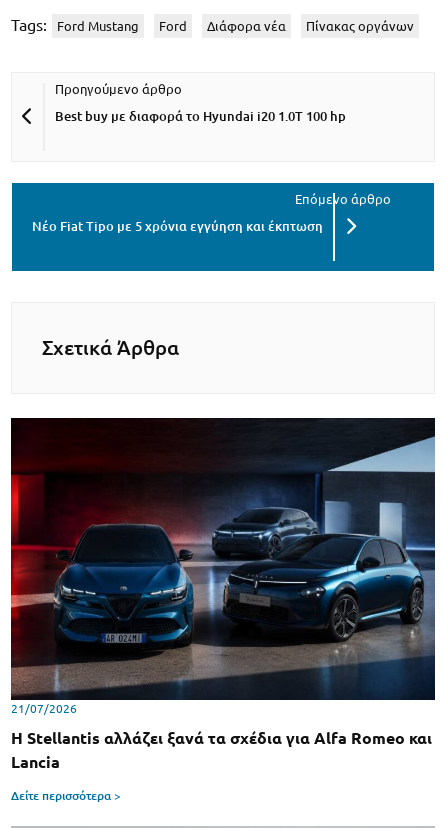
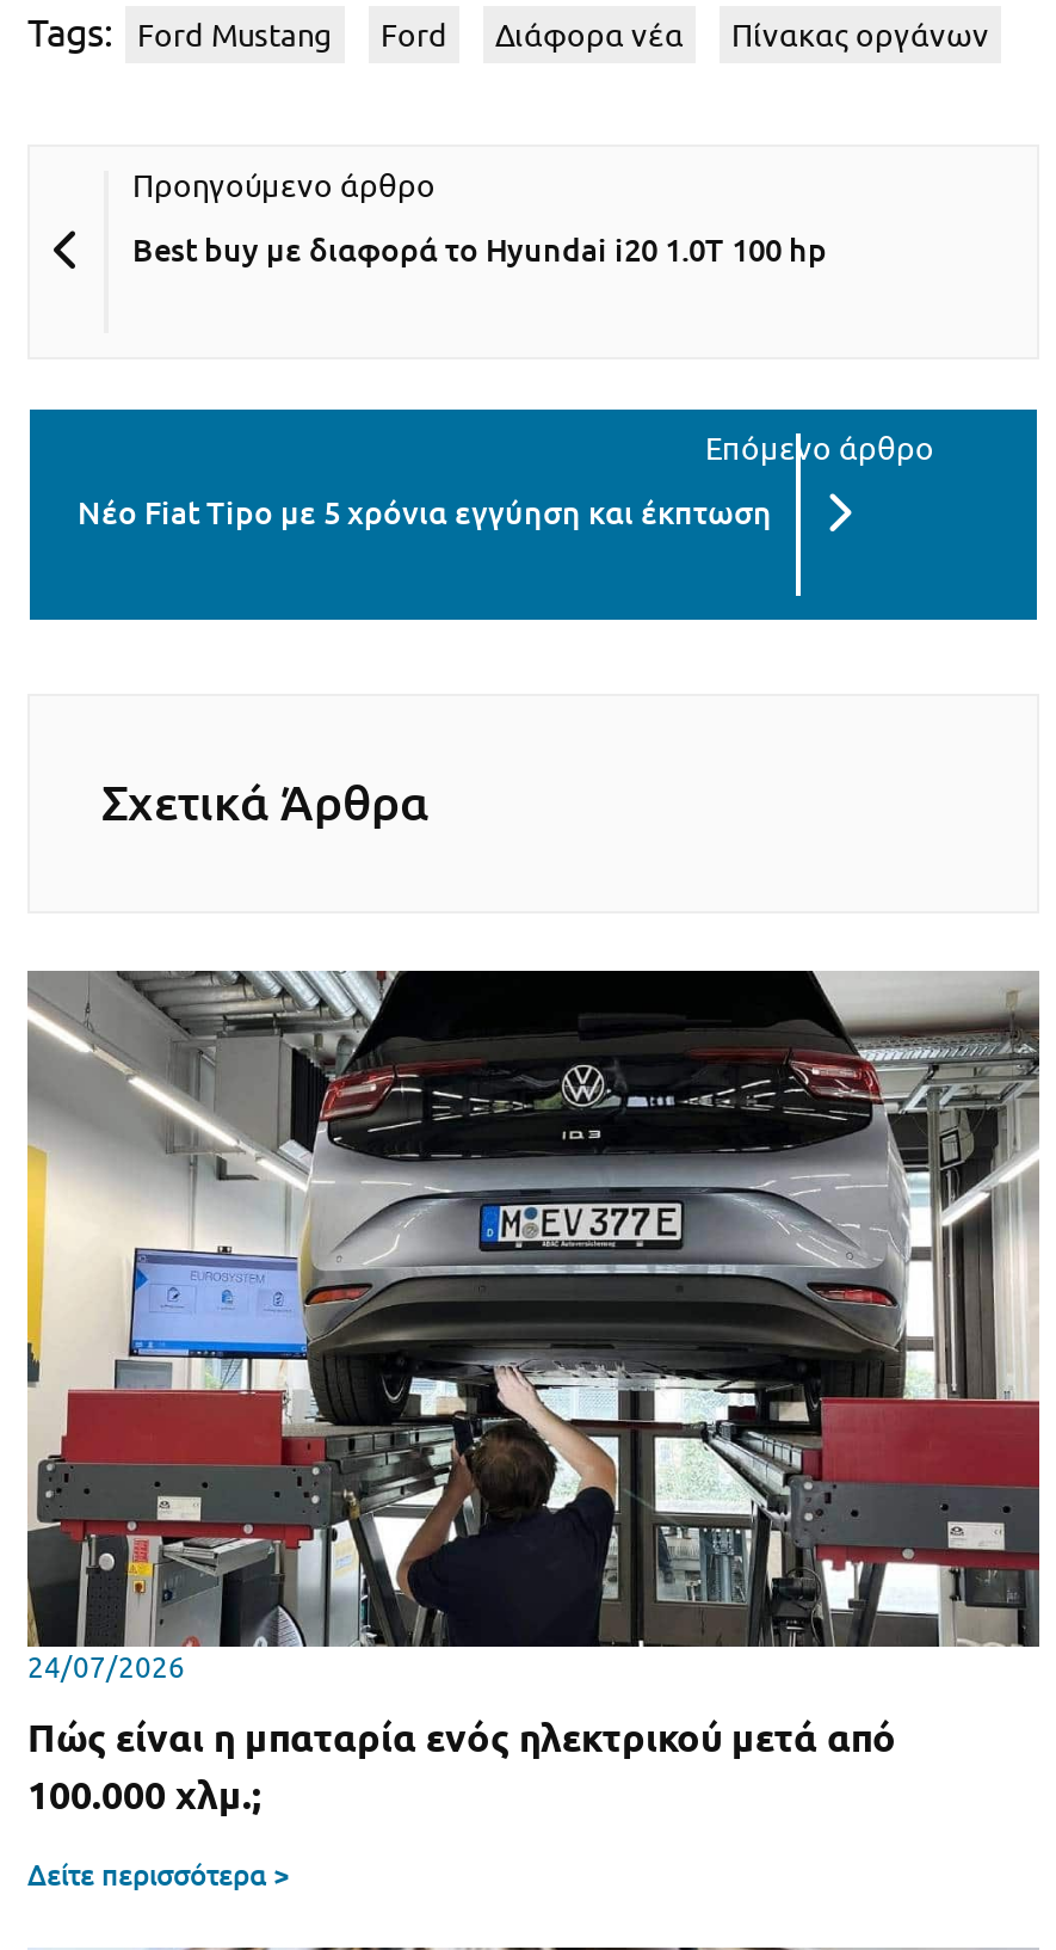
[10,417,436,715] [image] | 21/07/2026 -> [25,968,1042,1682] [image] | 24/07/2026
[11,729,432,771] Η Stellantis αλλάζει ξανά τα σχέδια για Alfa Romeo και | Lancia -> [27,1715,896,1815] Πώς είναι η μπαταρία ενός ηλεκτρικού μετά από | 100.000 χλμ.;

